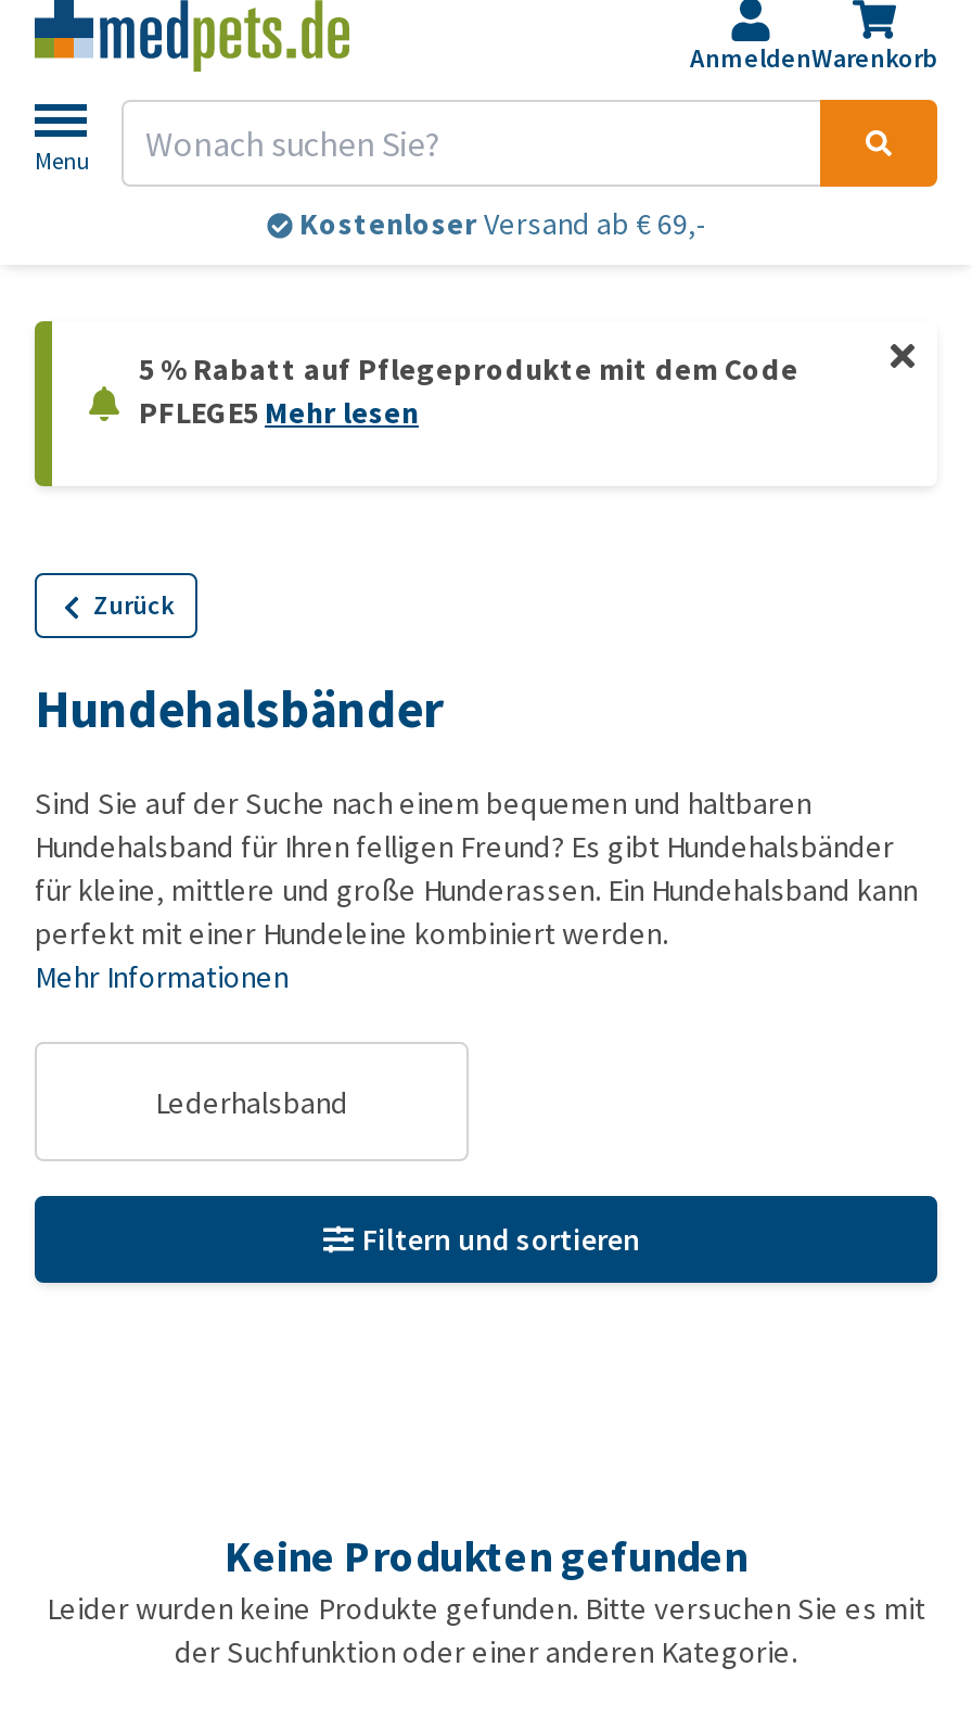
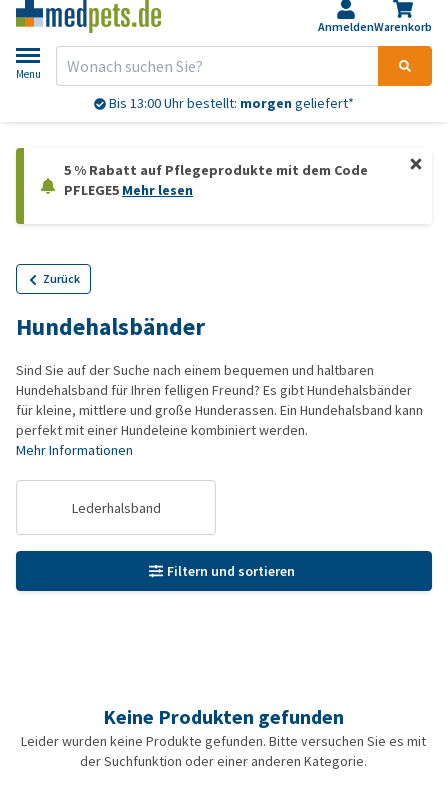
[299,205,705,244] Kostenloser Versand ab € 69,- -> [106,94,354,112] Bis 13:00 Uhr bestellt: morgen geliefert*

